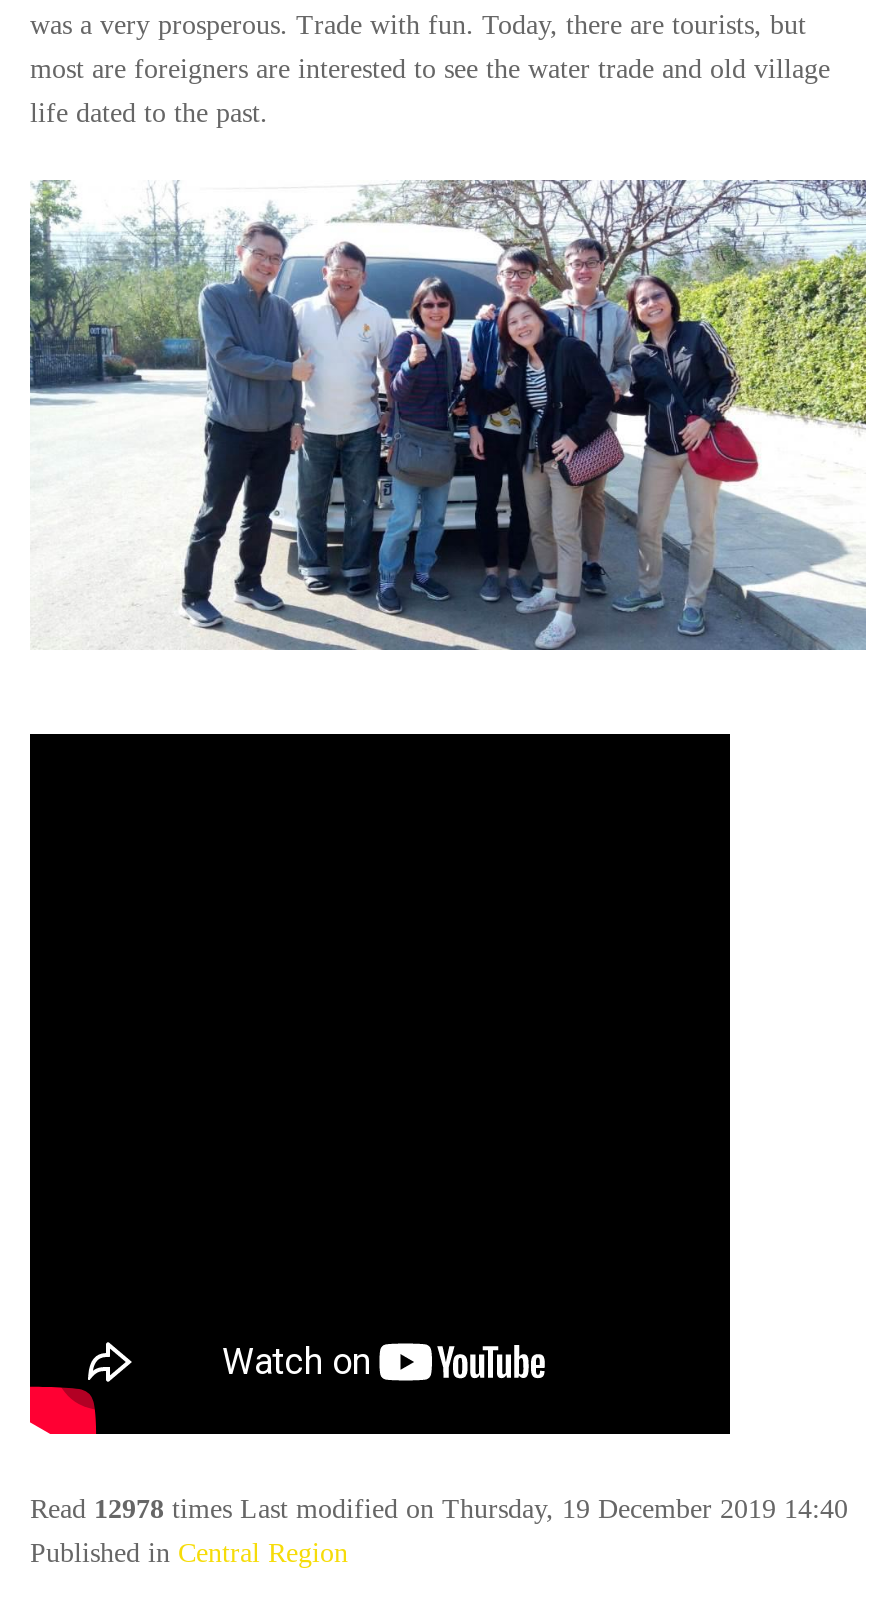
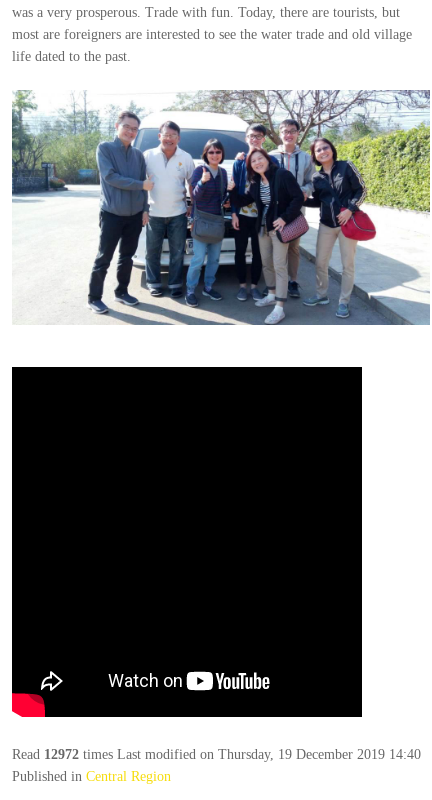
[30,1494,848,1524] Read 12978 times Last modified on Thursday, 19 December 2019 14:40 -> [12,747,421,762] Read 12972 times Last modified on Thursday, 19 December 2019 14:40

